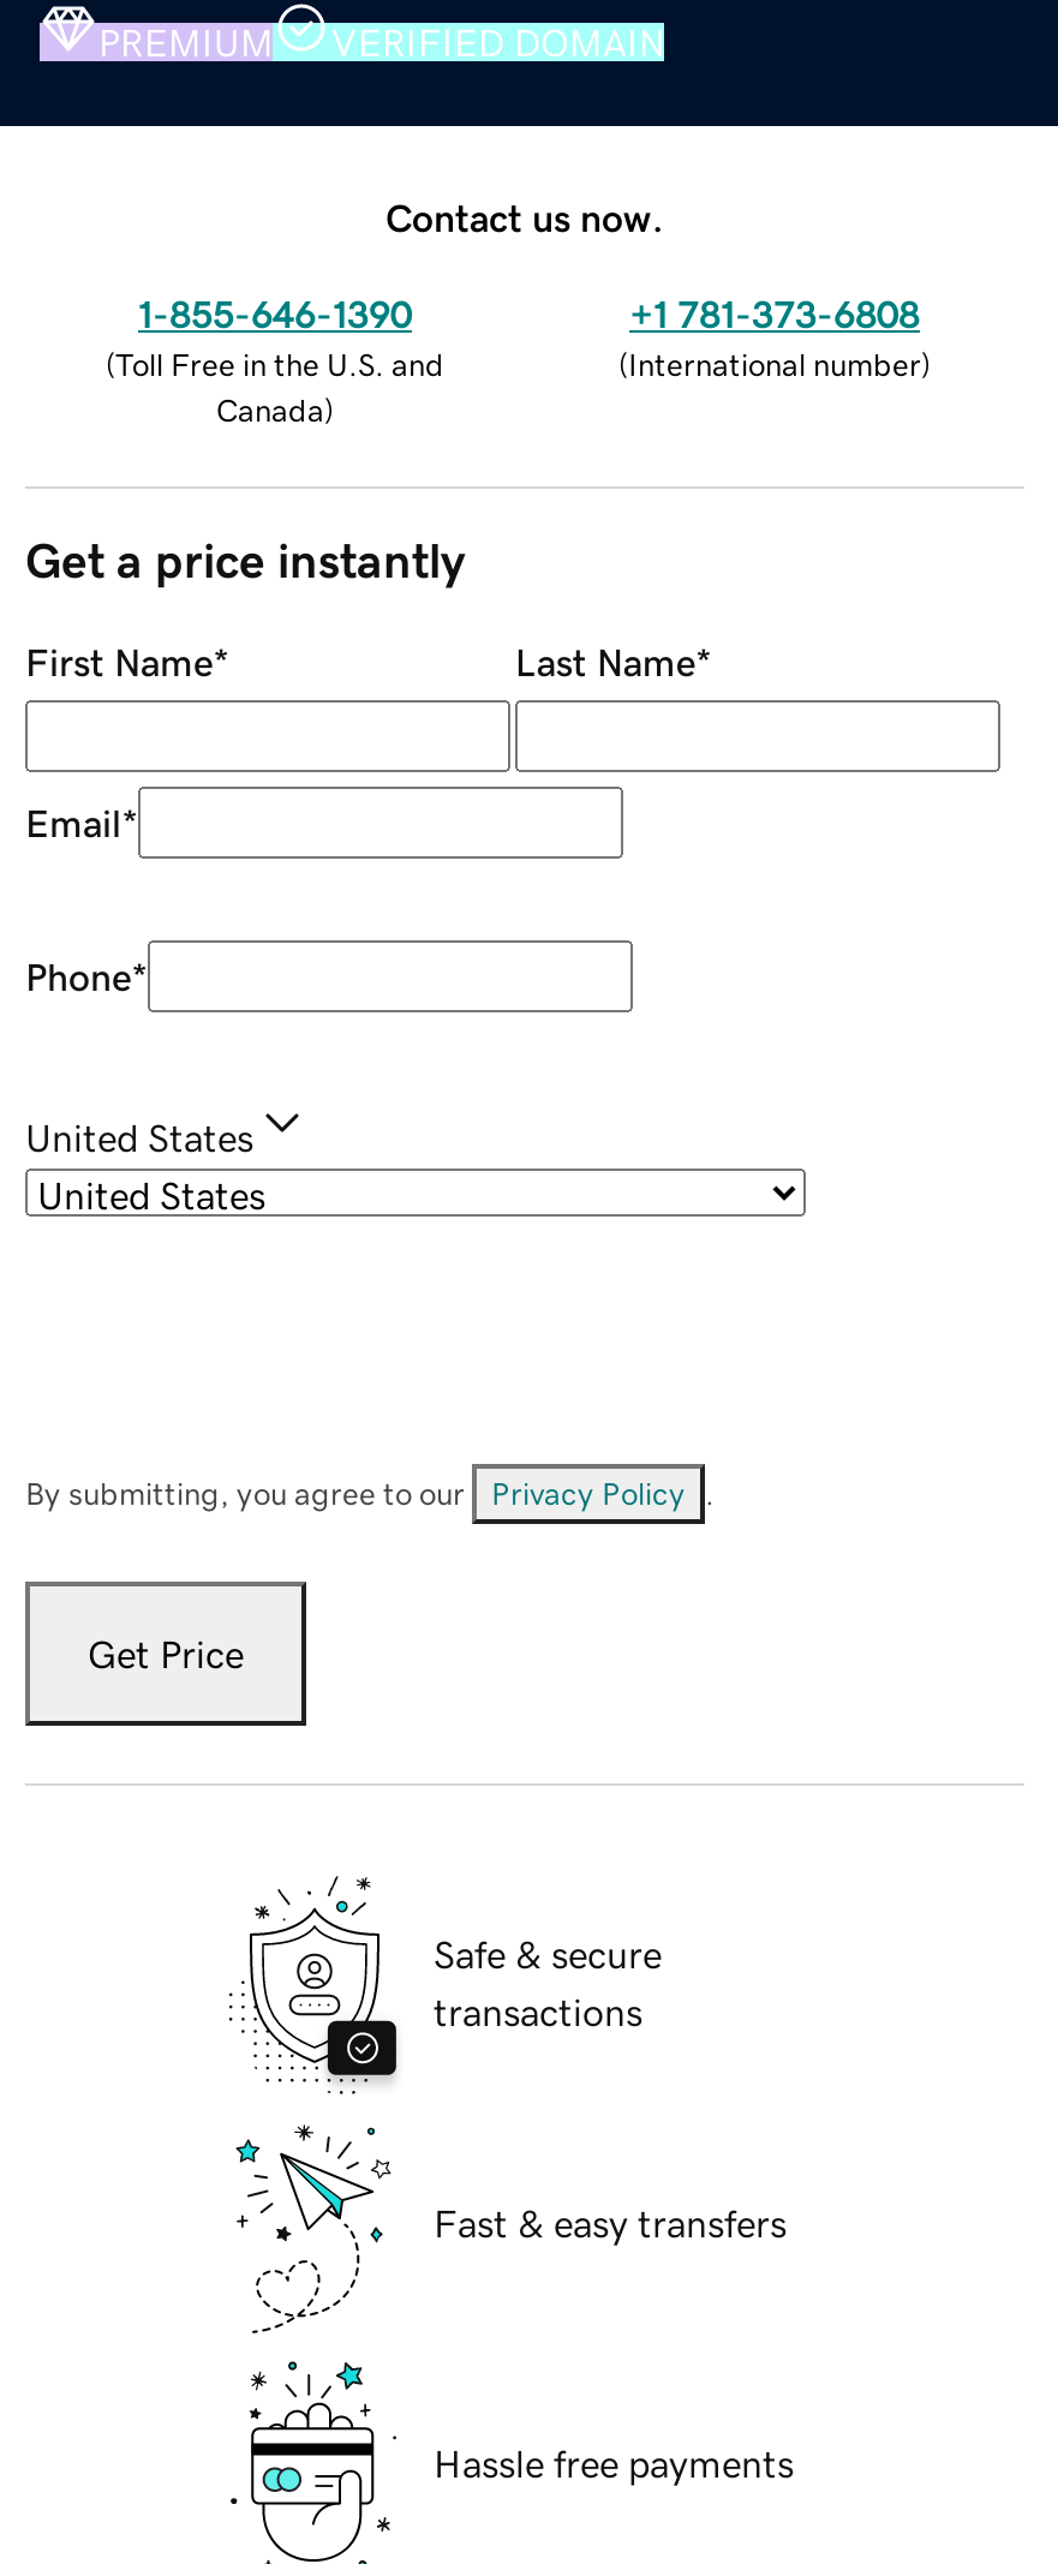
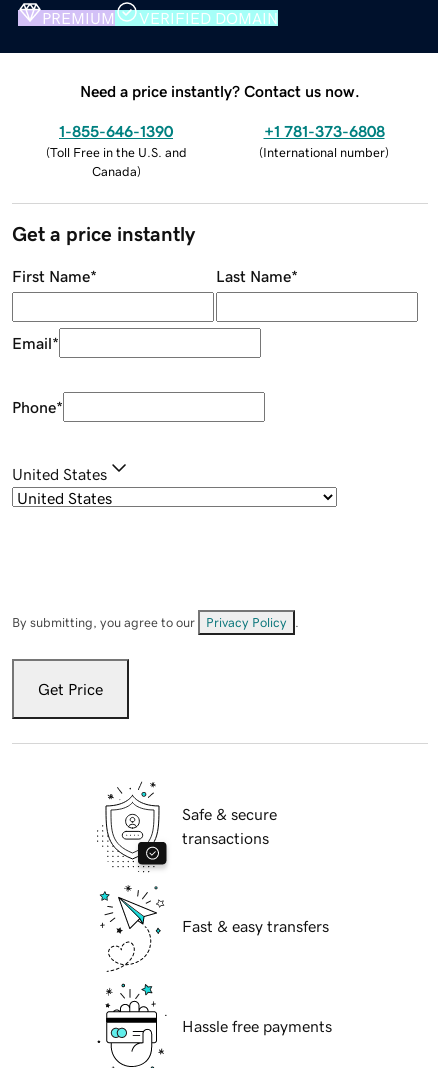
[385,197,664,236] Contact us now. -> [80,83,360,99] Need a price instantly? Contact us now.

